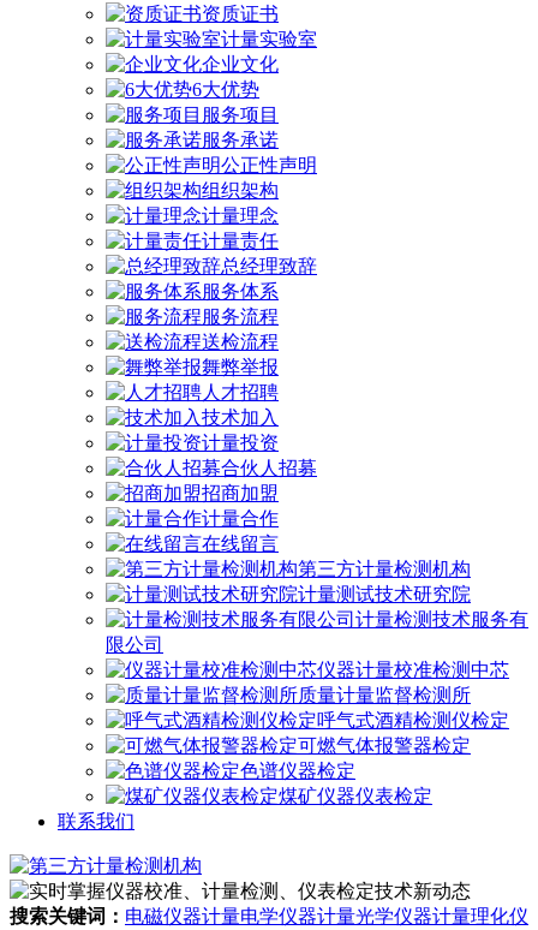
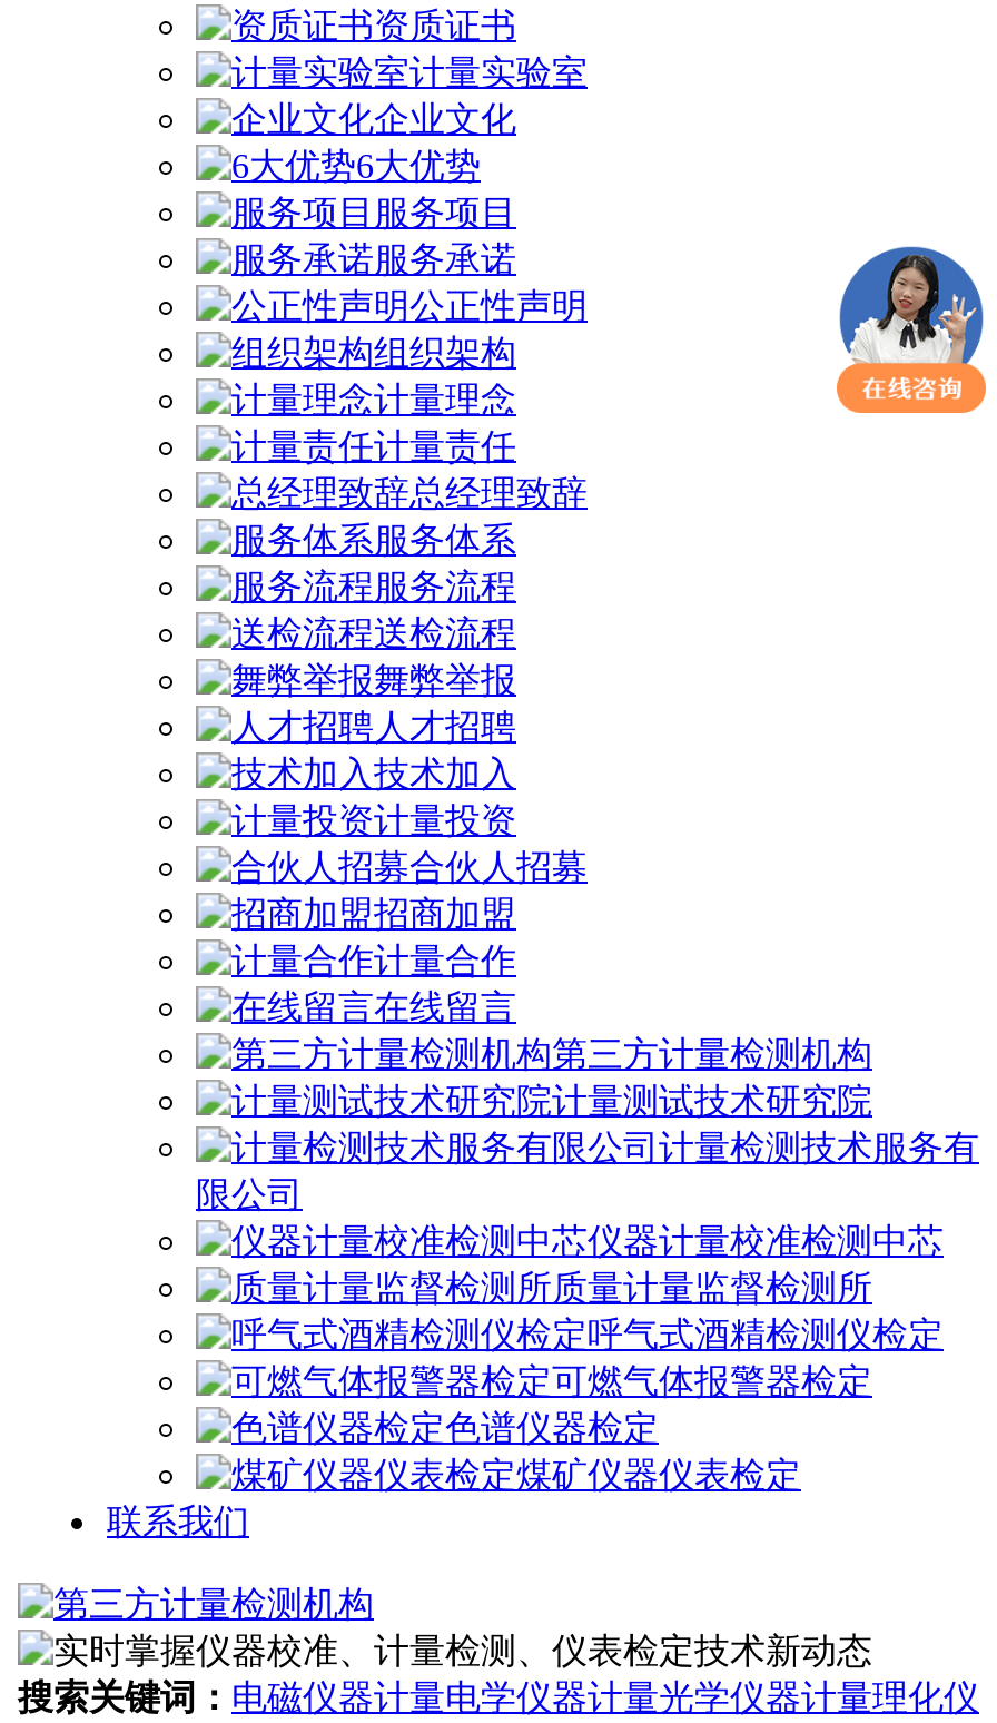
none -> [835,245,988,416] [image]

